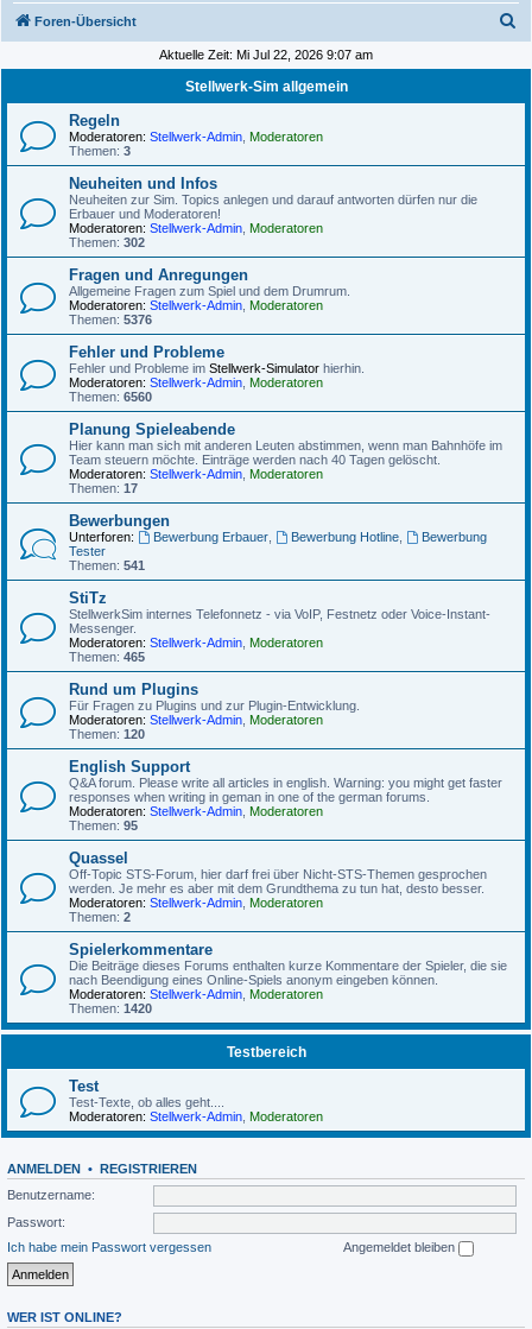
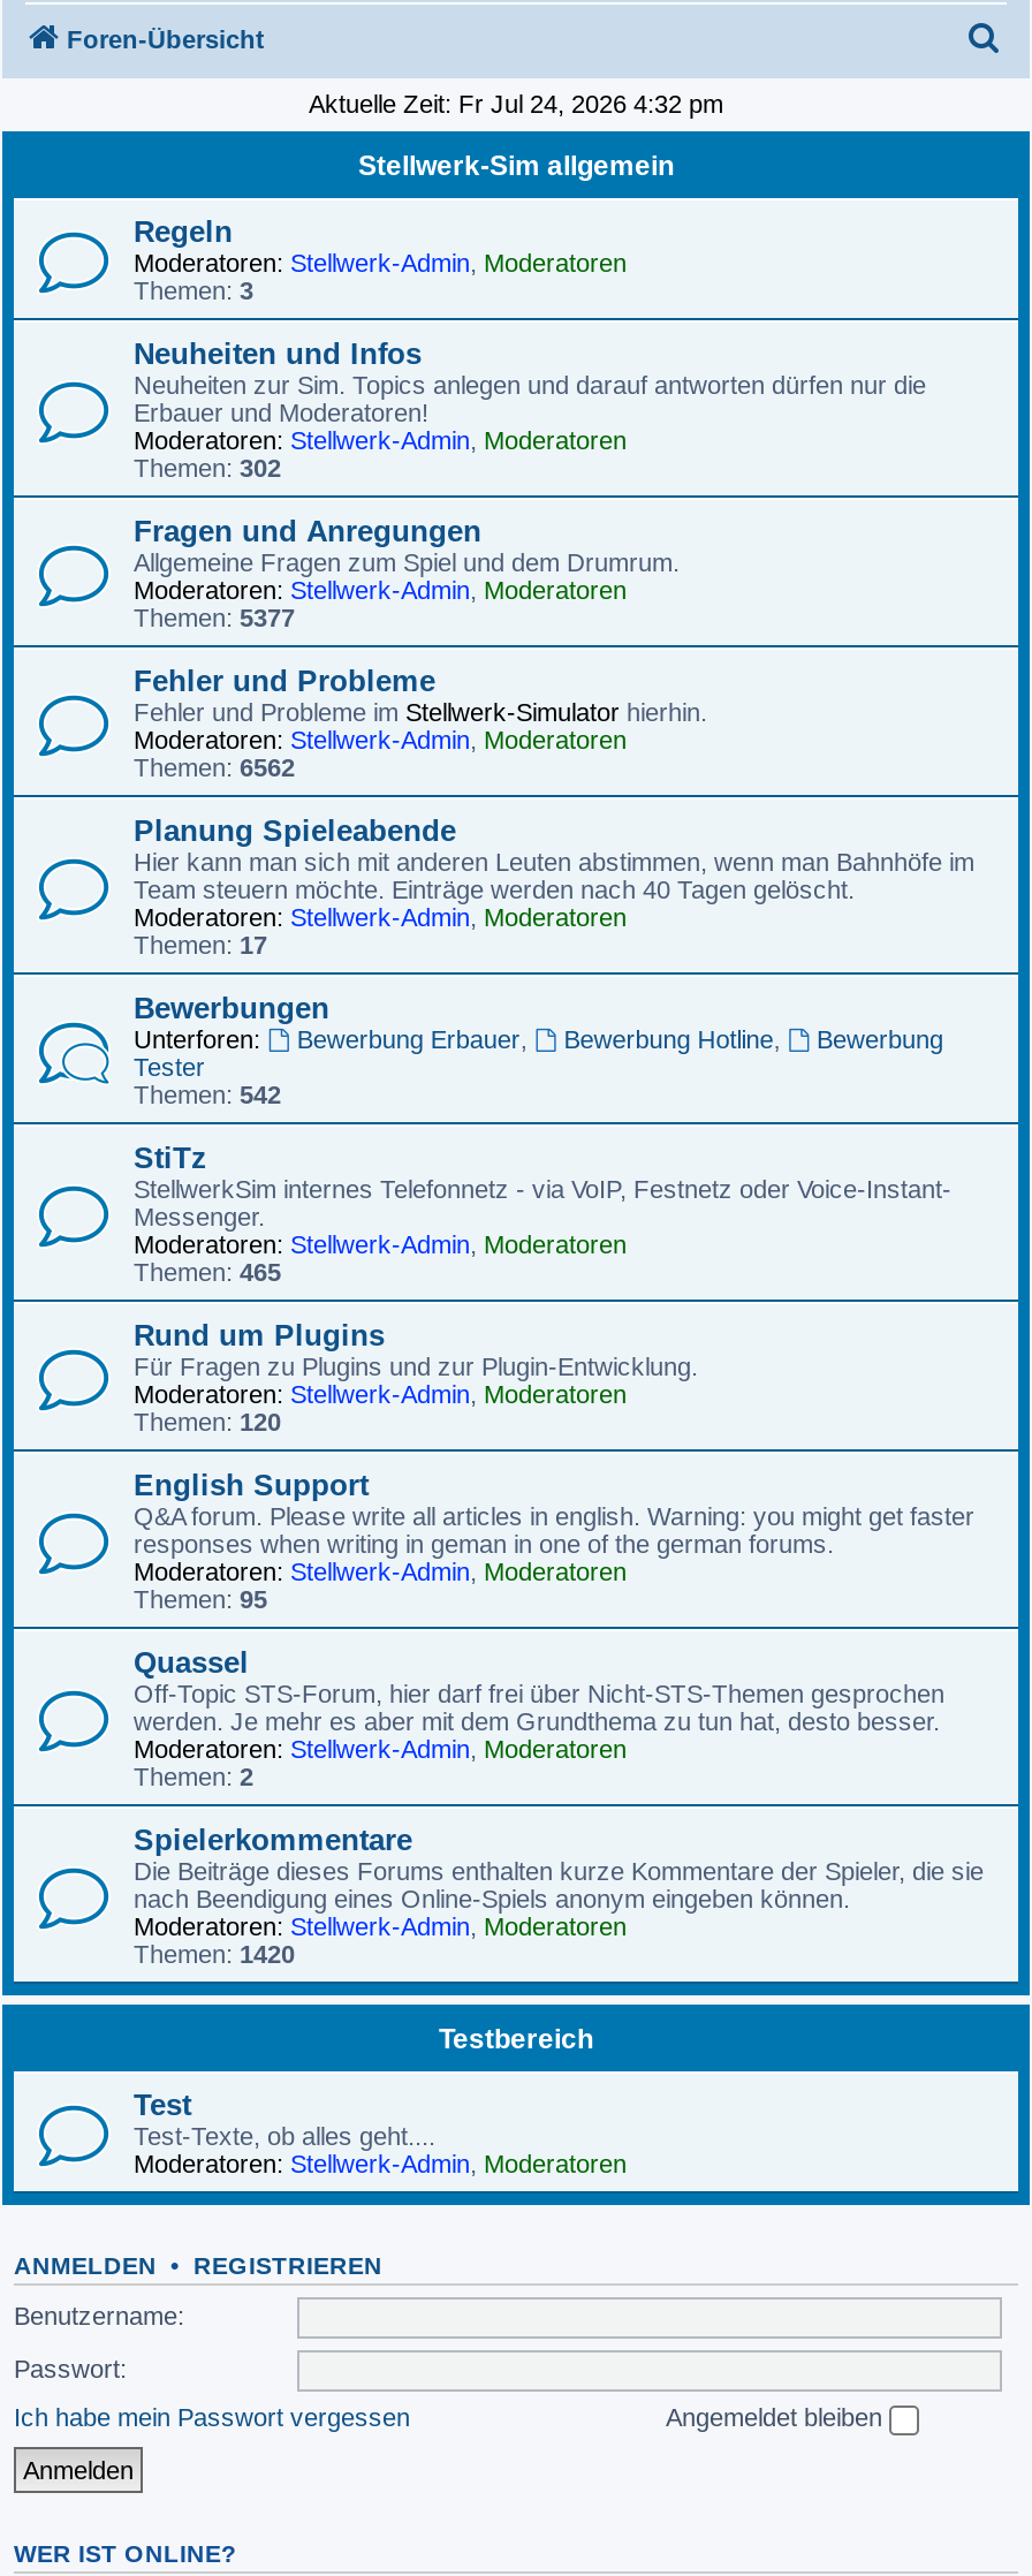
[159,48,373,62] Aktuelle Zeit: Mi Jul 22, 2026 9:07 am -> [309,90,723,118] Aktuelle Zeit: Fr Jul 24, 2026 4:32 pm
[69,312,152,327] Themen: 5376 -> [134,604,295,631] Themen: 5377
[69,390,152,404] Themen: 6560 -> [134,753,295,781] Themen: 6562
[69,558,145,572] Themen: 541 -> [134,1081,281,1108] Themen: 542

